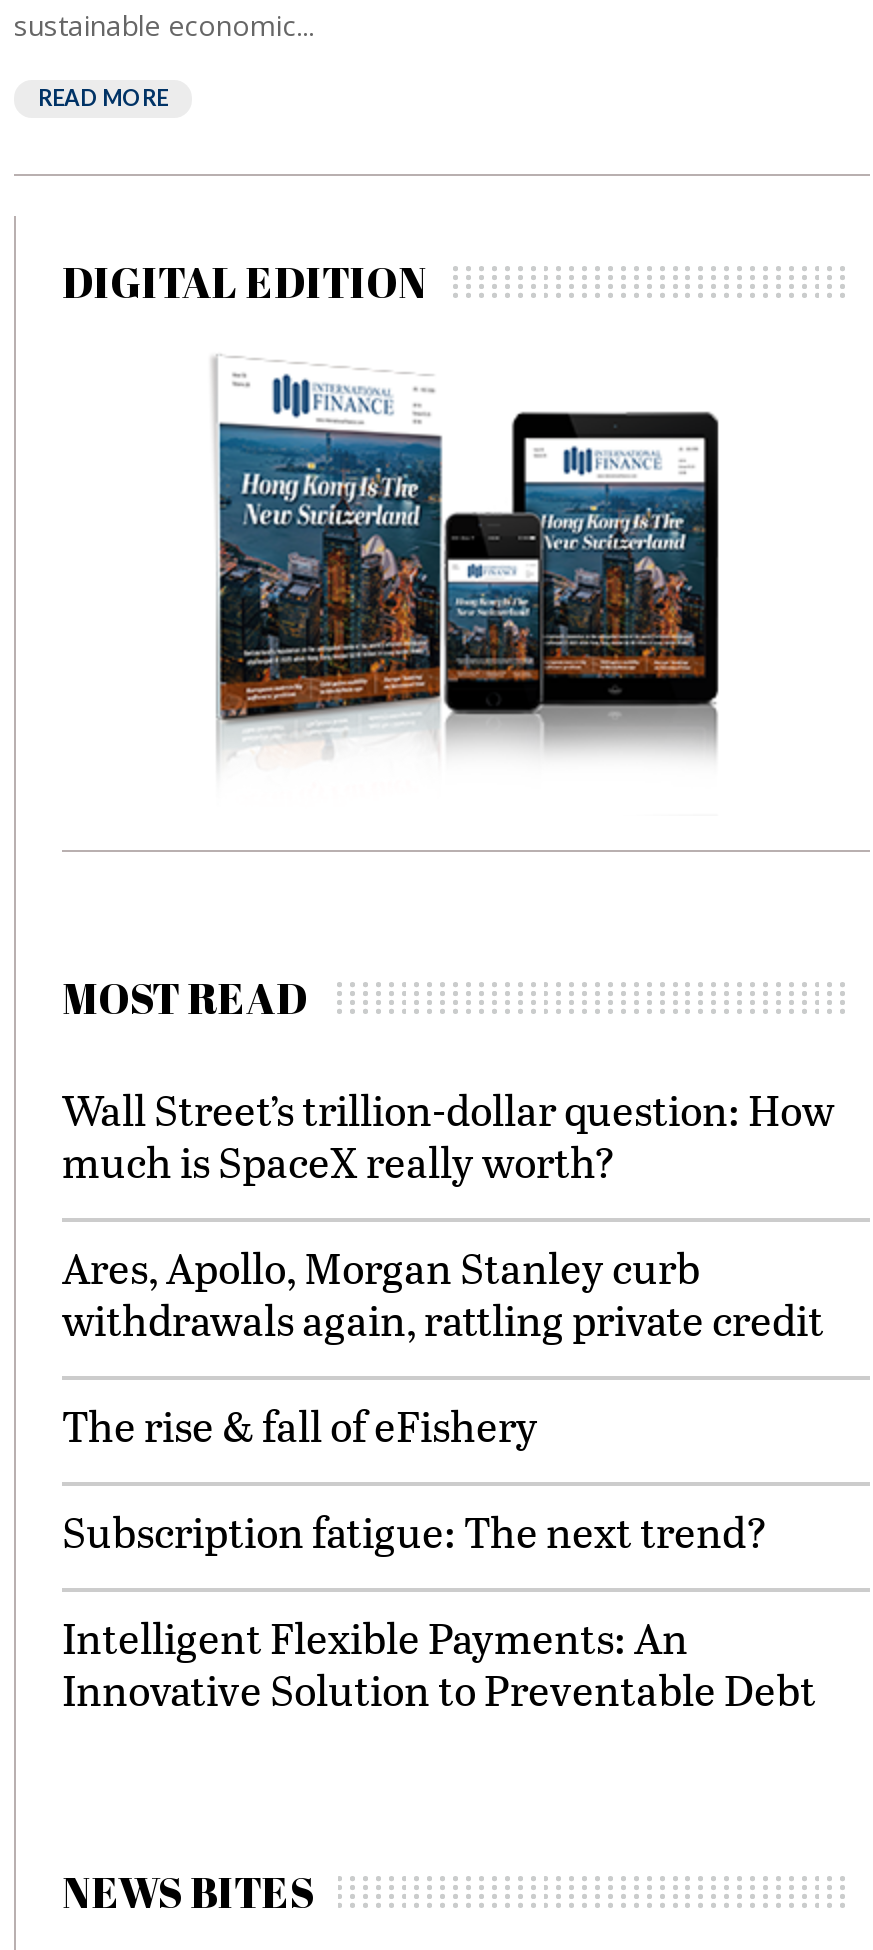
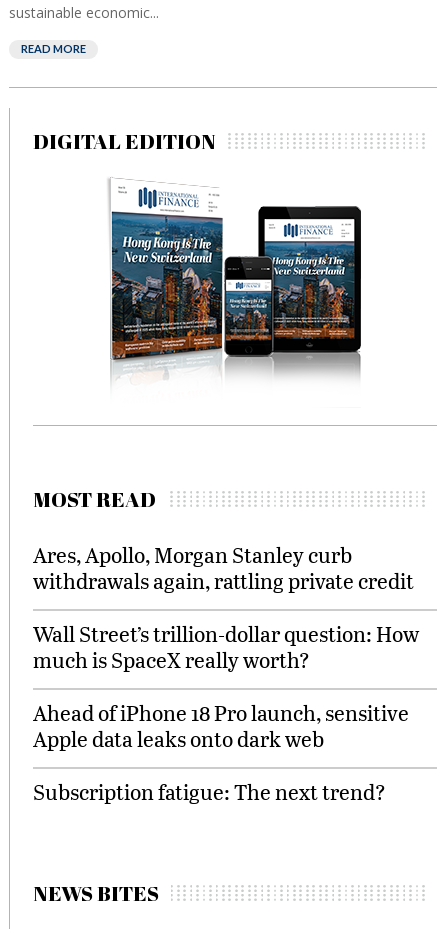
moved [62,1080,834,1190] -> [33,619,419,674]: Wall Street’s trillion-dollar question: How | much is SpaceX really worth?
moved [62,1238,824,1348] -> [33,540,414,595]: Ares, Apollo, Morgan Stanley curb | withdrawals again, rattling private credit
[62,1396,538,1454] The rise & fall of eFishery -> [33,698,409,753] Ahead of iPhone 18 Pro launch, sensitive | Apple data leaks onto dark web
moved [62,1502,768,1560] -> [33,777,386,806]: Subscription fatigue: The next trend?
[62,1608,816,1718] Intelligent Flexible Payments: An | Innovative Solution to Preventable Debt -> none

